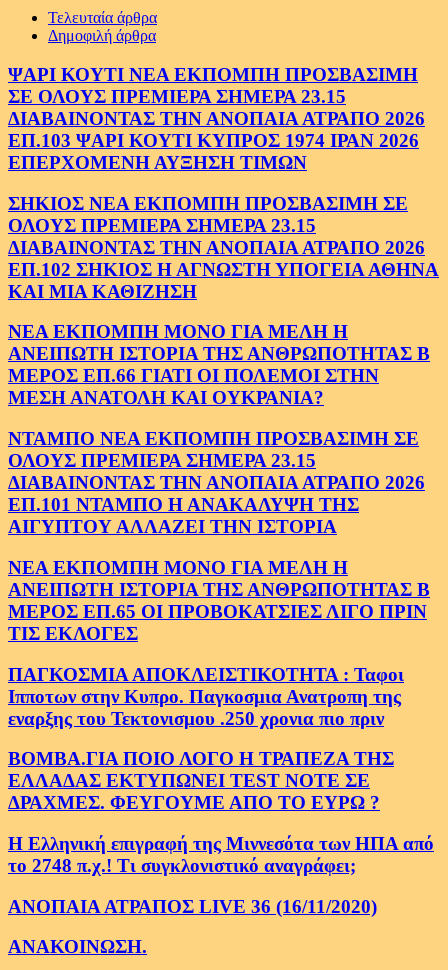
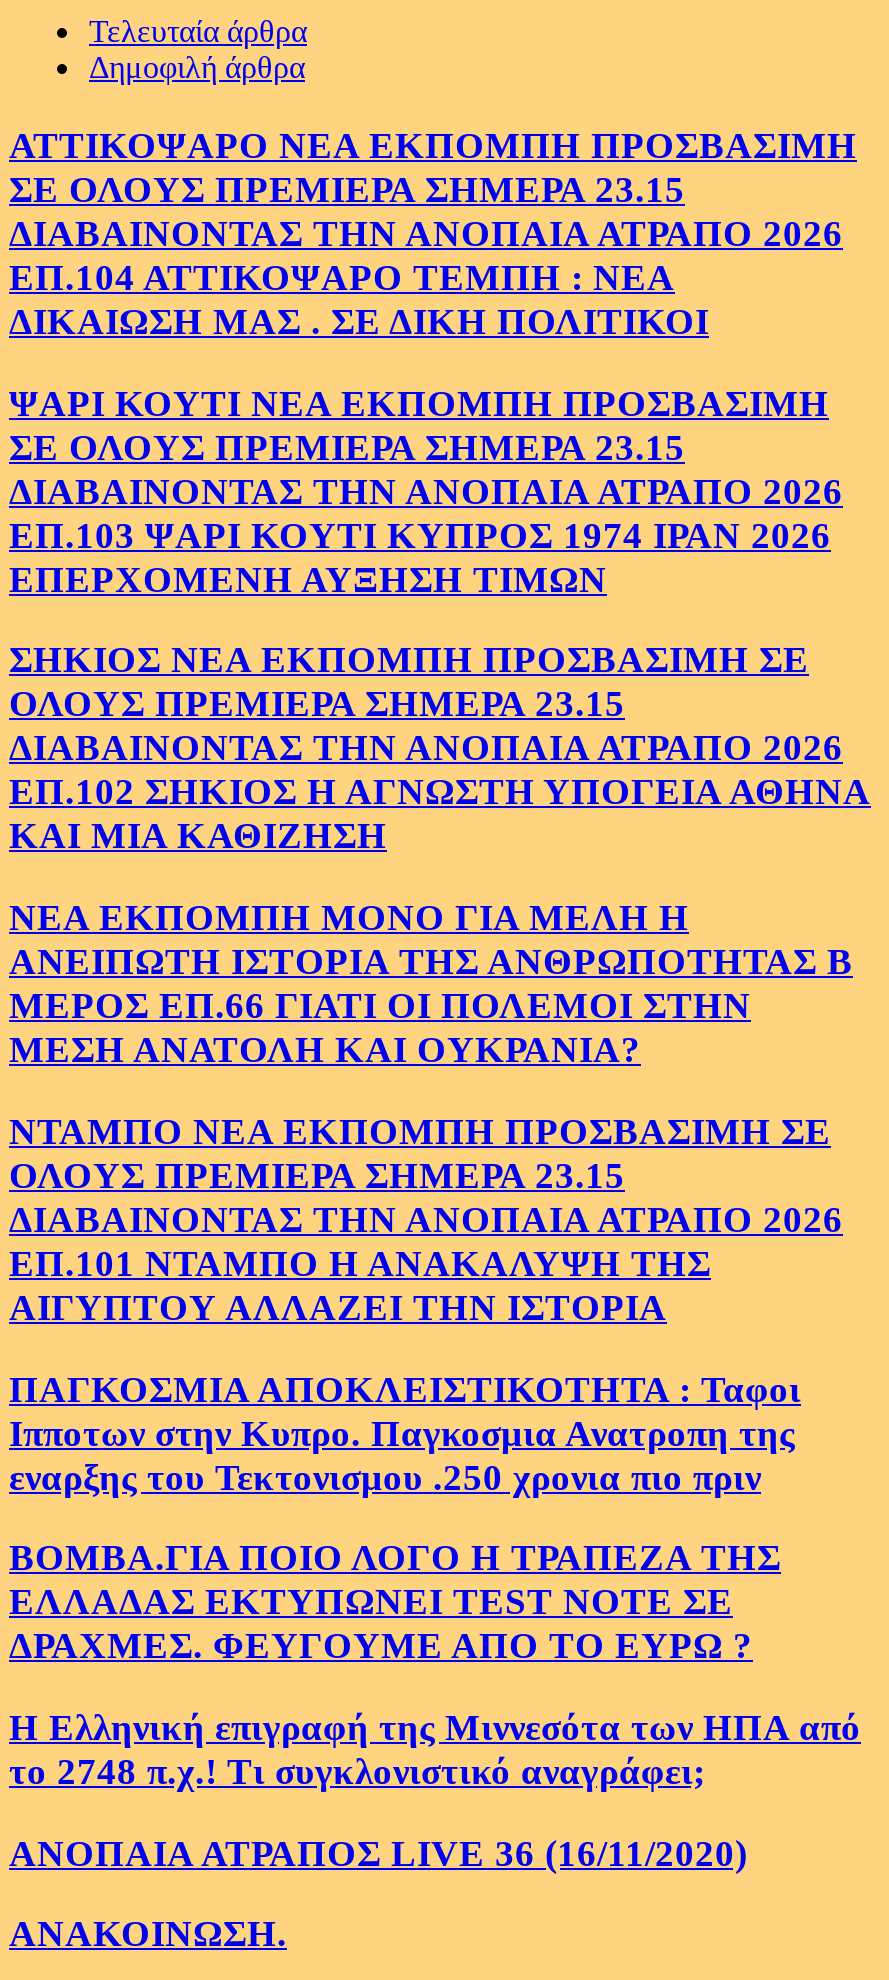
none -> [9,124,857,342] ΑΤΤΙΚΟΨΑΡΟ ΝΕΑ ΕΚΠΟΜΠΗ ΠΡΟΣΒΑΣΙΜΗ | ΣΕ ΟΛΟΥΣ ΠΡΕΜΙΕΡΑ ΣΗΜΕΡΑ 23.15 | ΔΙΑΒΑΙΝΟΝΤΑΣ ΤΗΝ ΑΝΟΠΑΙΑ ΑΤΡΑΠΟ 2026 | ΕΠ.104 ΑΤΤΙΚΟΨΑΡΟ ΤΕΜΠΗ : ΝΕΑ | ΔΙΚΑΙΩΣΗ ΜΑΣ . ΣΕ ΔΙΚΗ ΠΟΛΙΤΙΚΟΙ
moved [8,64,439,537] -> [9,381,871,1328]: ΨΑΡΙ ΚΟΥΤΙ ΝΕΑ ΕΚΠΟΜΠΗ ΠΡΟΣΒΑΣΙΜΗ | ΣΕ ΟΛΟΥΣ ΠΡΕΜΙΕΡΑ ΣΗΜΕΡΑ 23.15 | ΔΙΑΒΑΙΝΟΝΤΑΣ ΤΗΝ ΑΝΟΠΑΙΑ ΑΤΡΑΠΟ 2026 | ... | ΕΠ.101 ΝΤΑΜΠΟ Η ΑΝΑΚΑΛΥΨΗ ΤΗΣ | ΑΙΓΥΠΤΟΥ ΑΛΛΑΖΕΙ ΤΗΝ ΙΣΤΟΡΙΑ
[8,557,430,644] ΝΕΑ ΕΚΠΟΜΠΗ ΜΟΝΟ ΓΙΑ ΜΕΛΗ Η | ΑΝΕΙΠΩΤΗ ΙΣΤΟΡΙΑ ΤΗΣ ΑΝΘΡΩΠΟΤΗΤΑΣ Β | ΜΕΡΟΣ ΕΠ.65 ΟΙ ΠΡΟΒΟΚΑΤΣΙΕΣ ΛΙΓΟ ΠΡΙΝ | ΤΙΣ ΕΚΛΟΓΕΣ -> none

